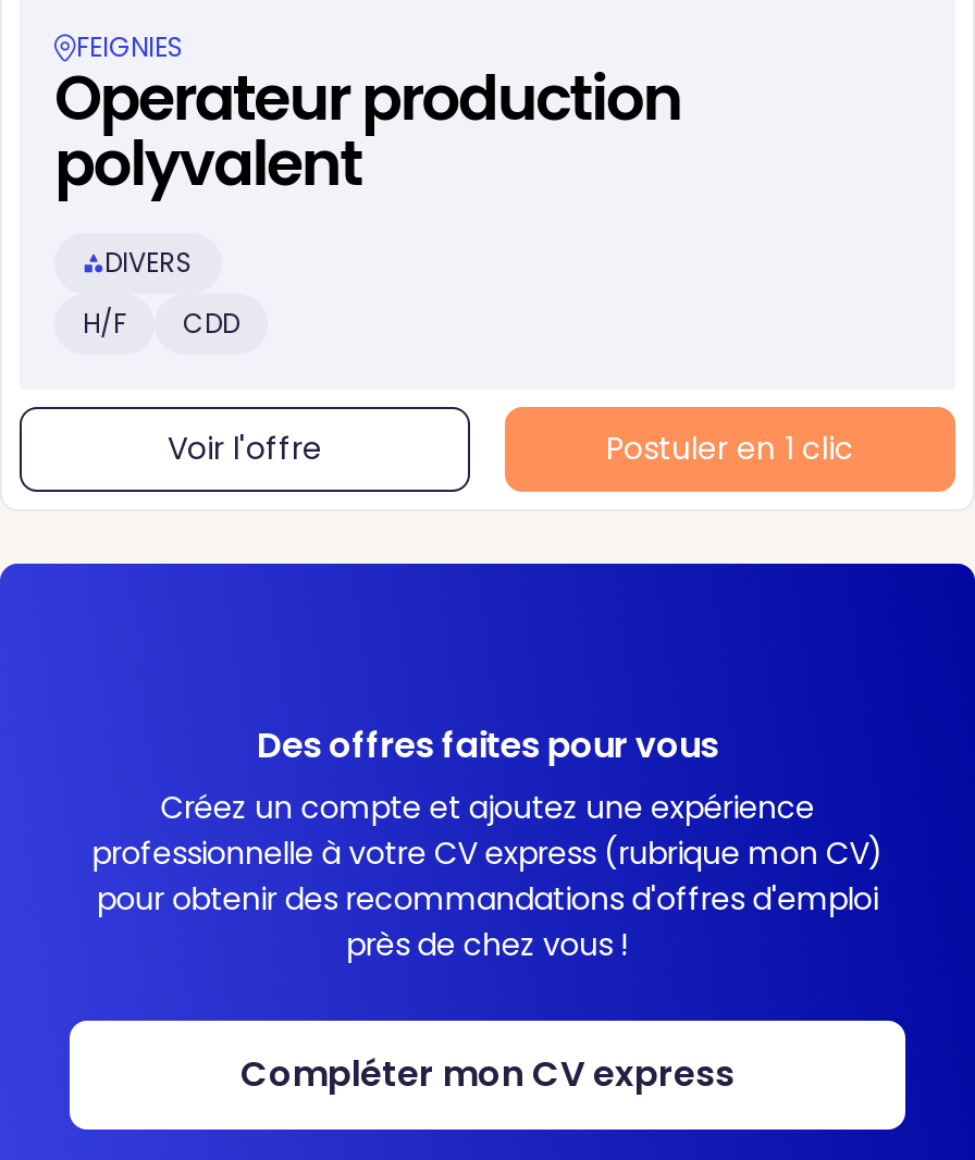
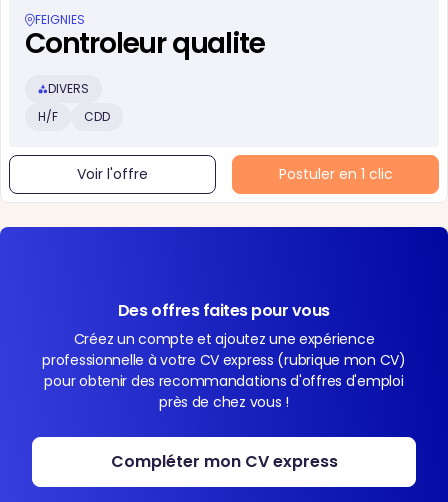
[54,57,681,207] Operateur production | polyvalent -> [25,24,264,63] Controleur qualite

